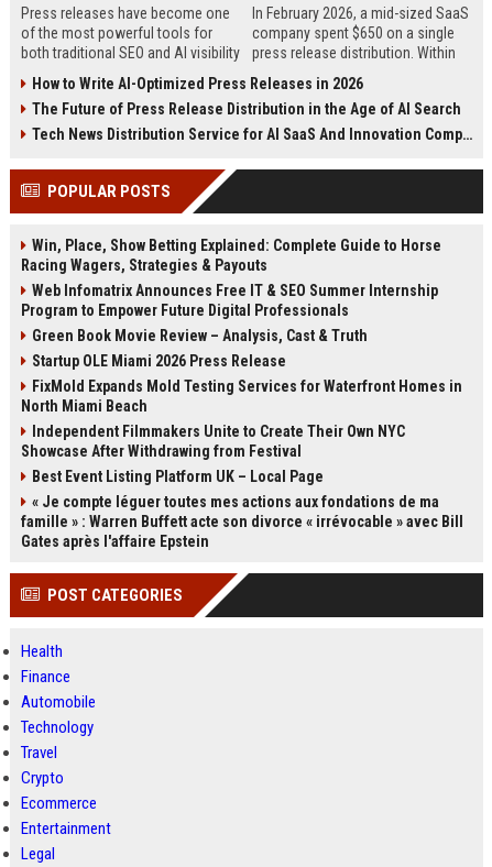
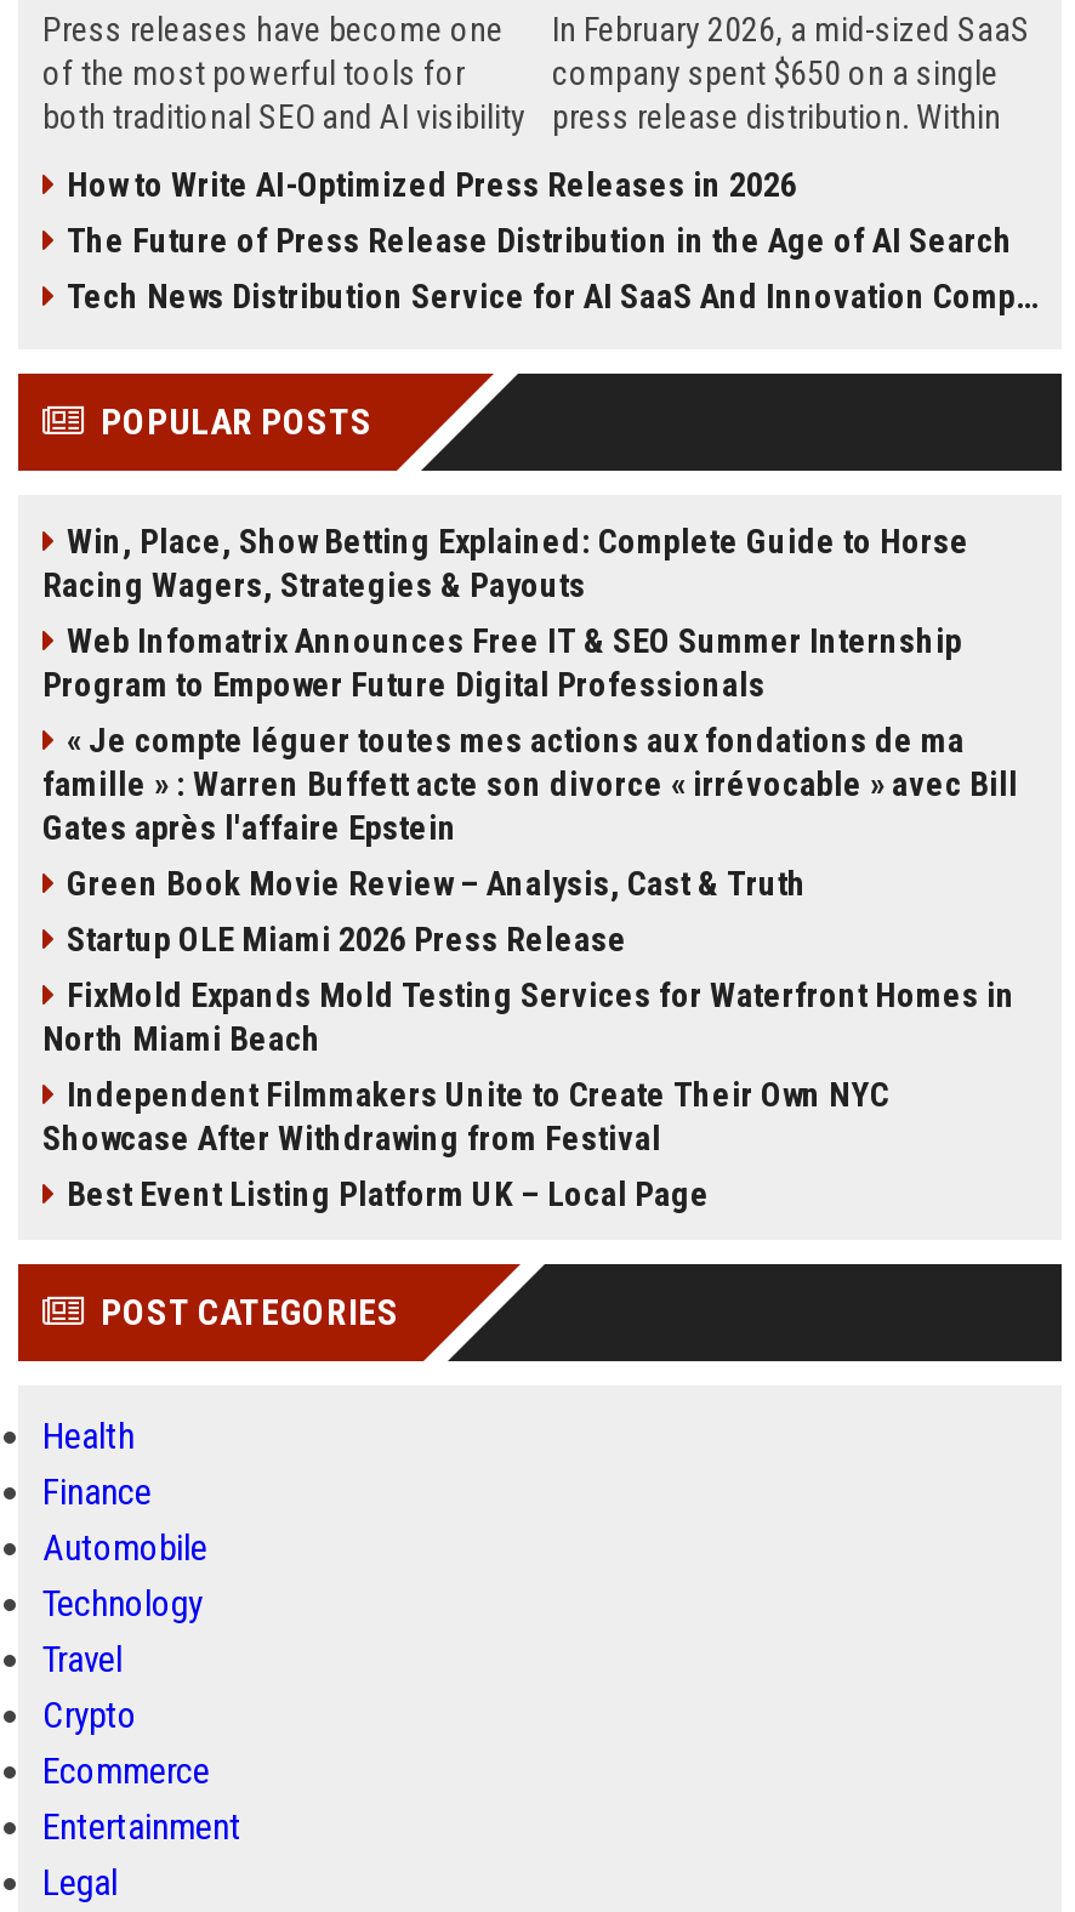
moved [21,327,462,485] -> [42,864,1016,1213]: Green Book Movie Review – Analysis, Cast & Truth | Startup OLE Miami 2026 Press Release | FixMold Expands Mold Testing Services for Waterfront Homes in | North Miami Beach | Independent Filmmakers Unite to Create Their Own NYC | Showcase After Withdrawing from Festival | Best Event Listing Platform UK – Local Page
moved [21,493,463,550] -> [42,721,1018,847]: « Je compte léguer toutes mes actions aux fondations de ma | famille » : Warren Buffett acte son divorce « irrévocable » avec Bill | Gates après l'affaire Epstein

